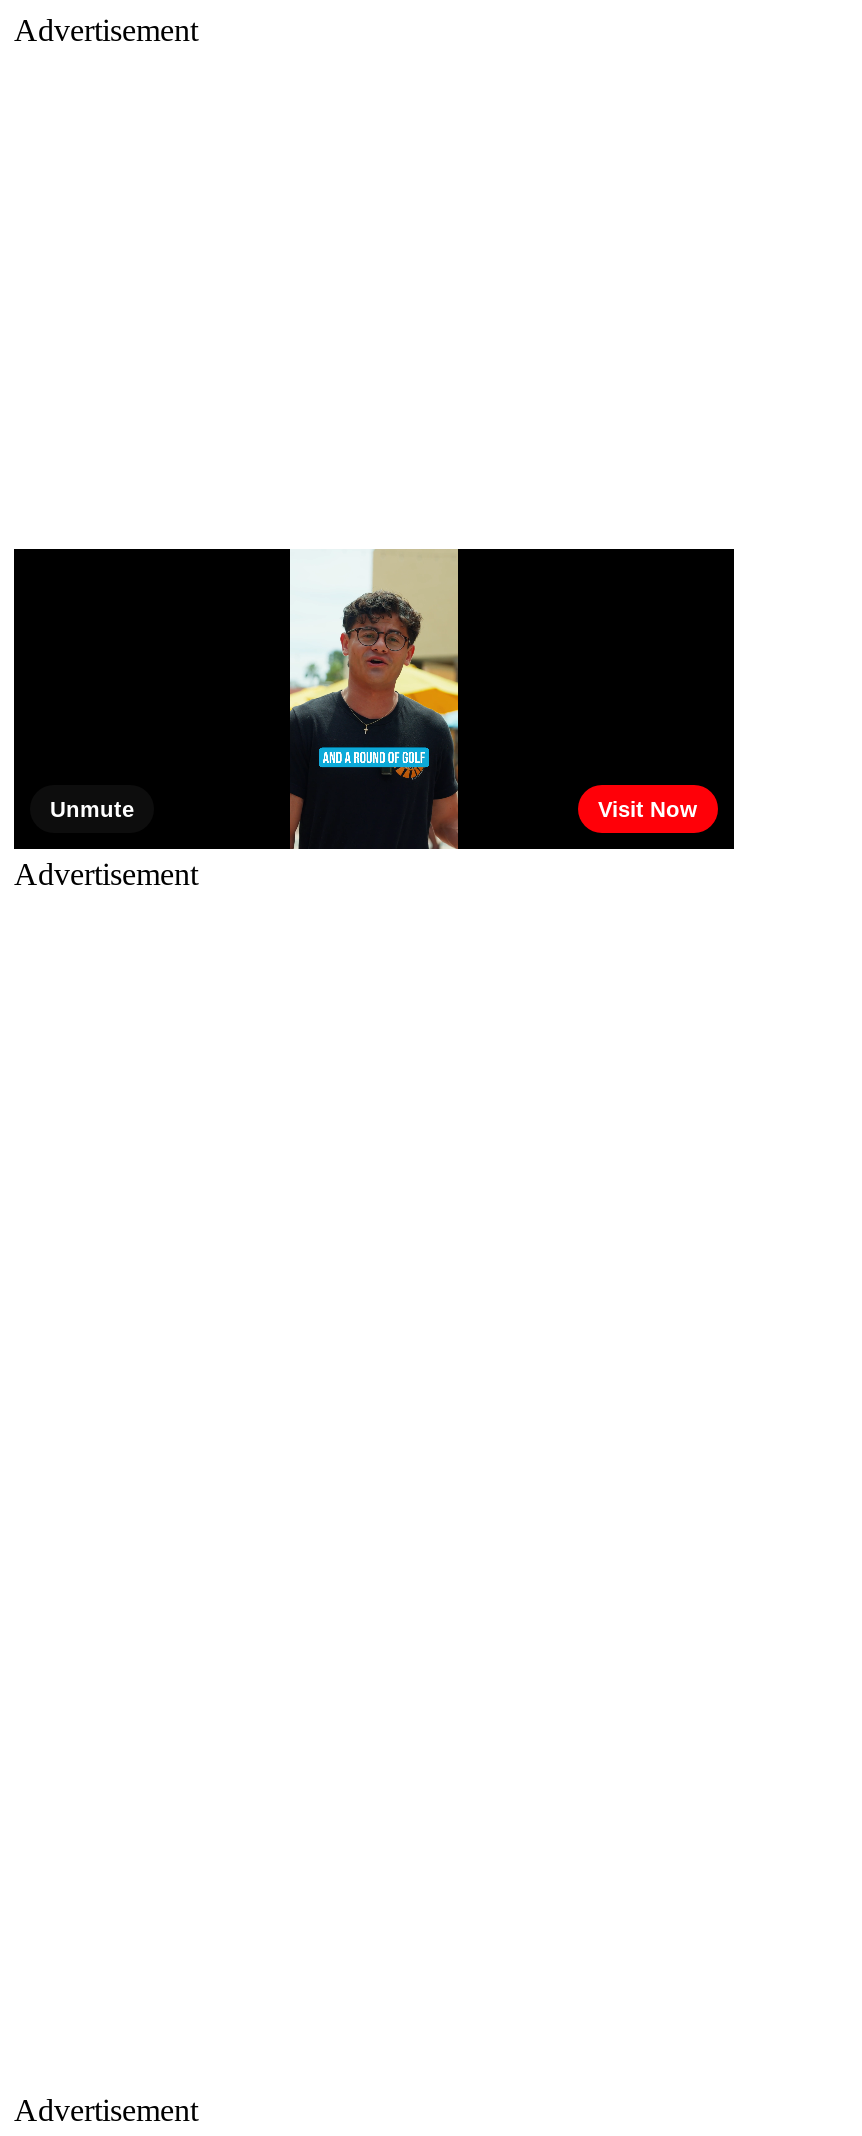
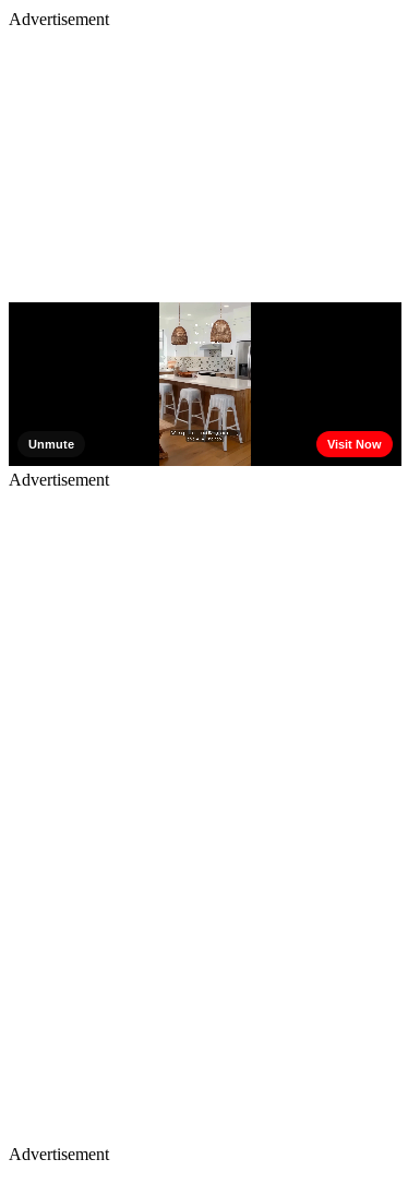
[290,551,460,851] [image] -> [158,302,252,467] [image]

